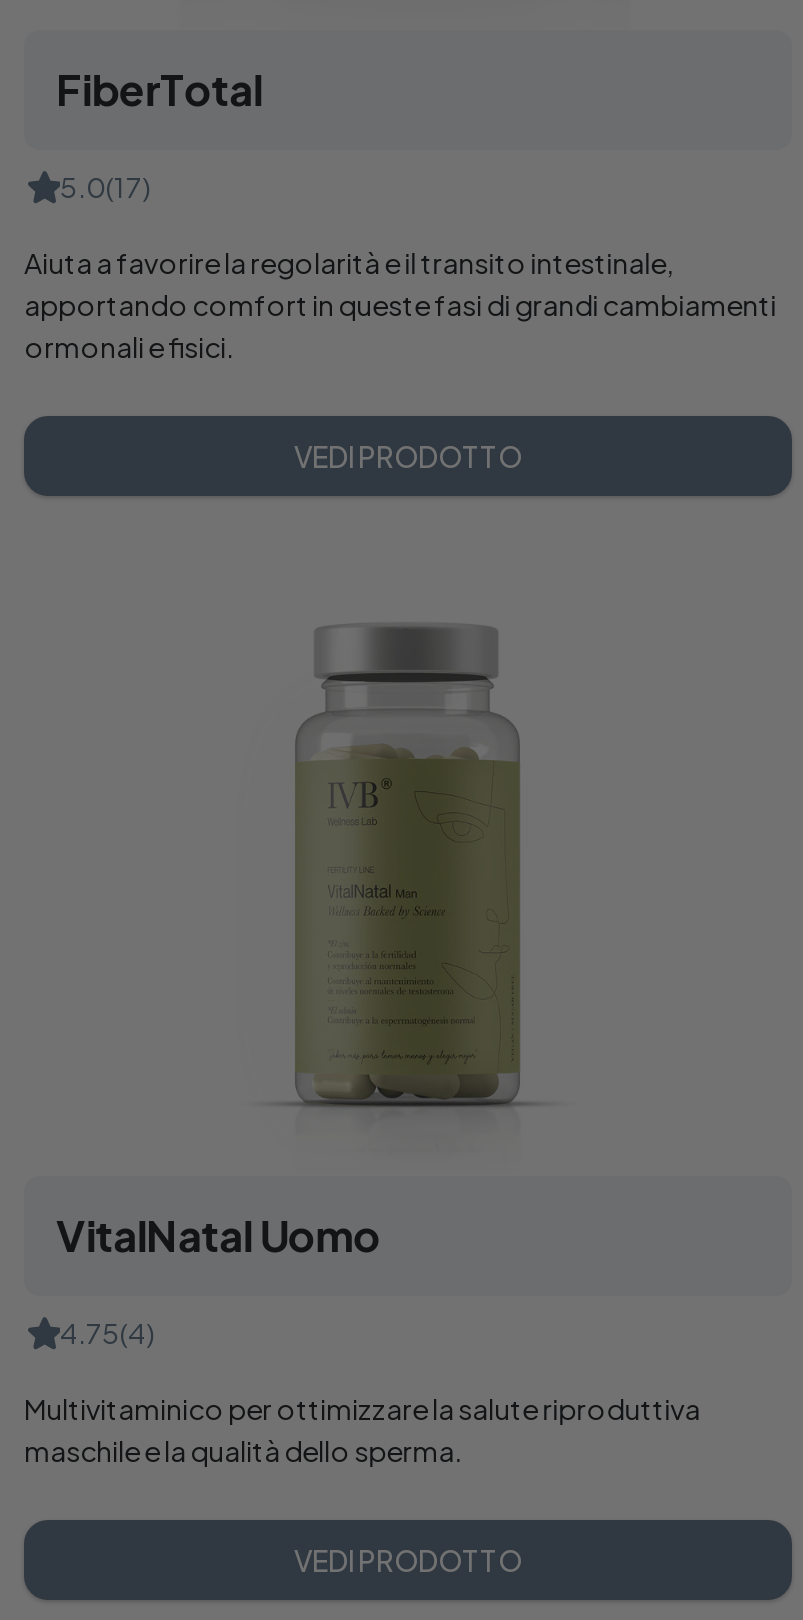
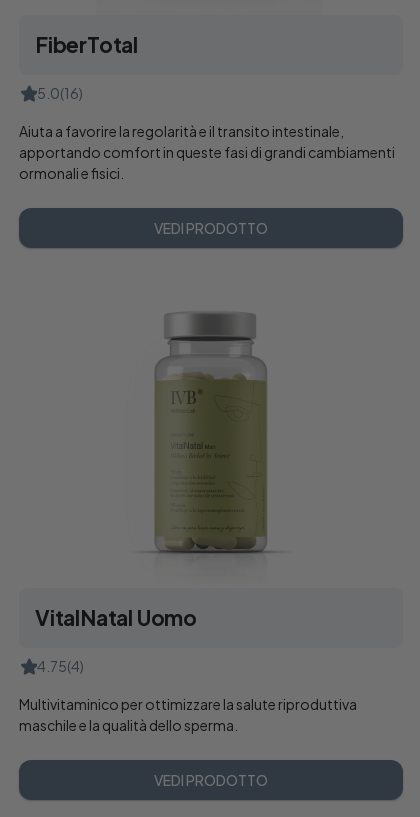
[60,169,150,205] 5.0(17) -> [37,84,83,102] 5.0(16)

